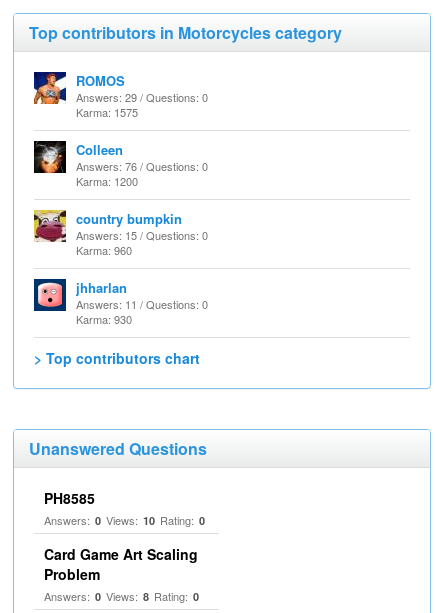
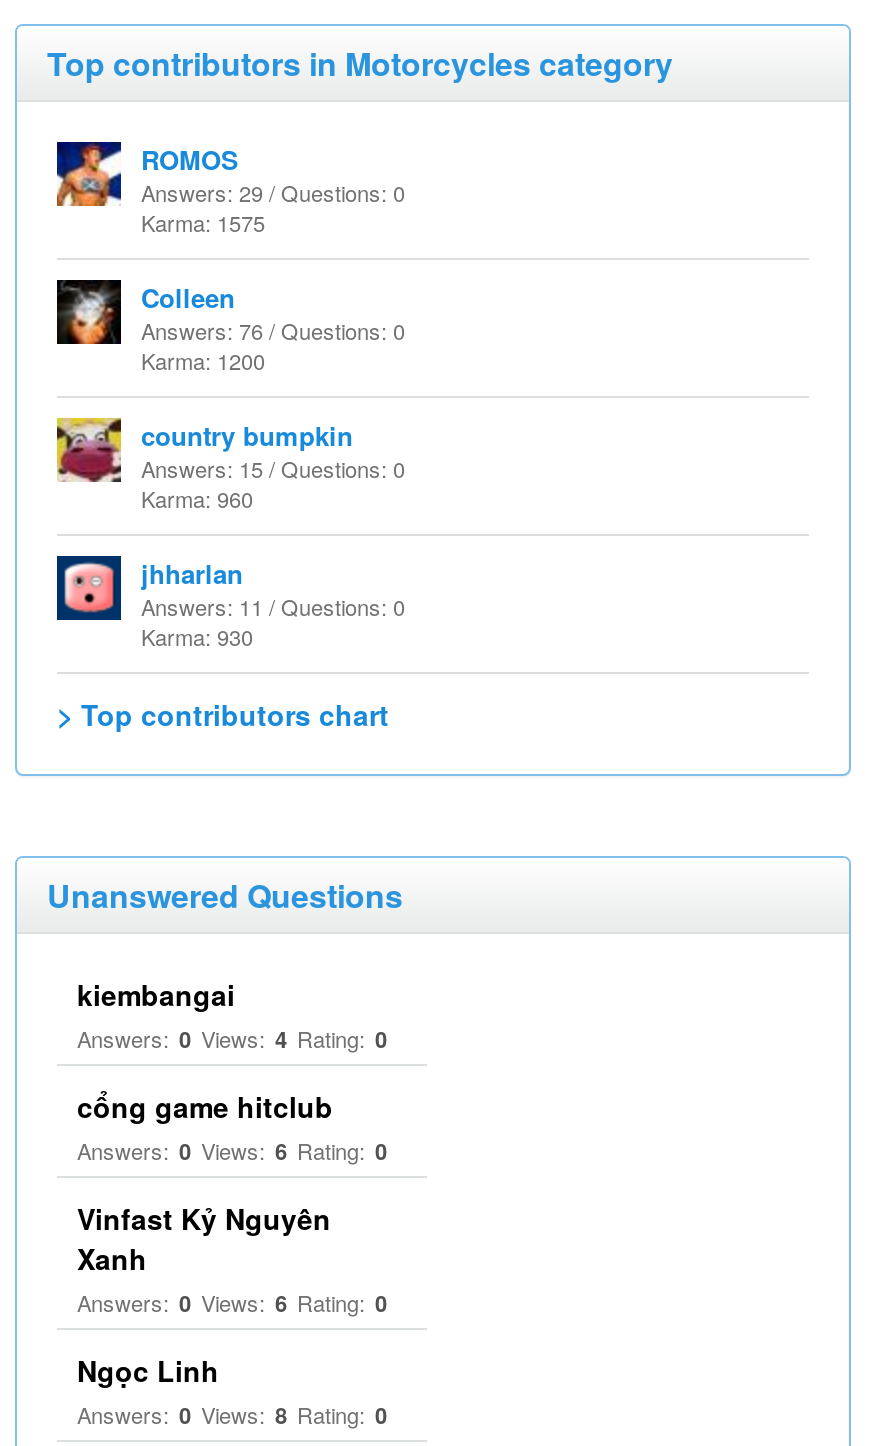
[44,488,205,584] PH8585 | Answers: 0 Views: 10 Rating: 0 | Card Game Art Scaling | Problem -> [77,974,387,1390] kiembangai | Answers: 0 Views: 4 Rating: 0 | cổng game hitclub | Answers: 0 Views: 6 Rating: 0 | Vinfast Kỷ Nguyên | Xanh | Answers: 0 Views: 6 Rating: 0 | Ngọc Linh

